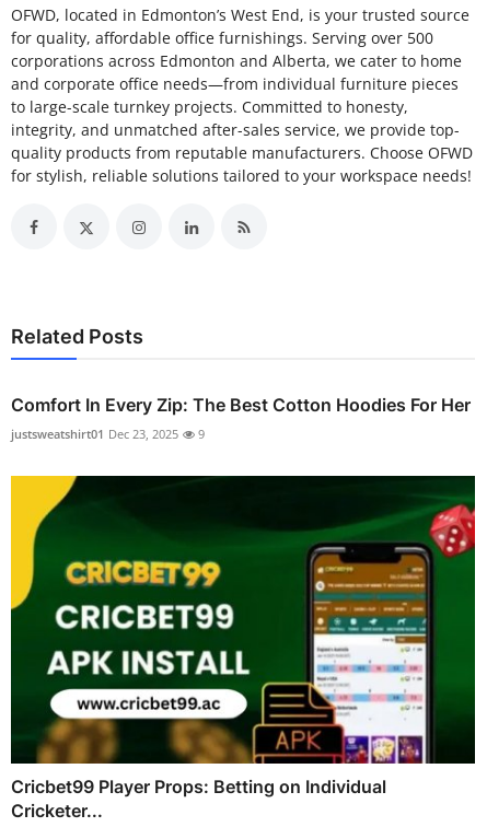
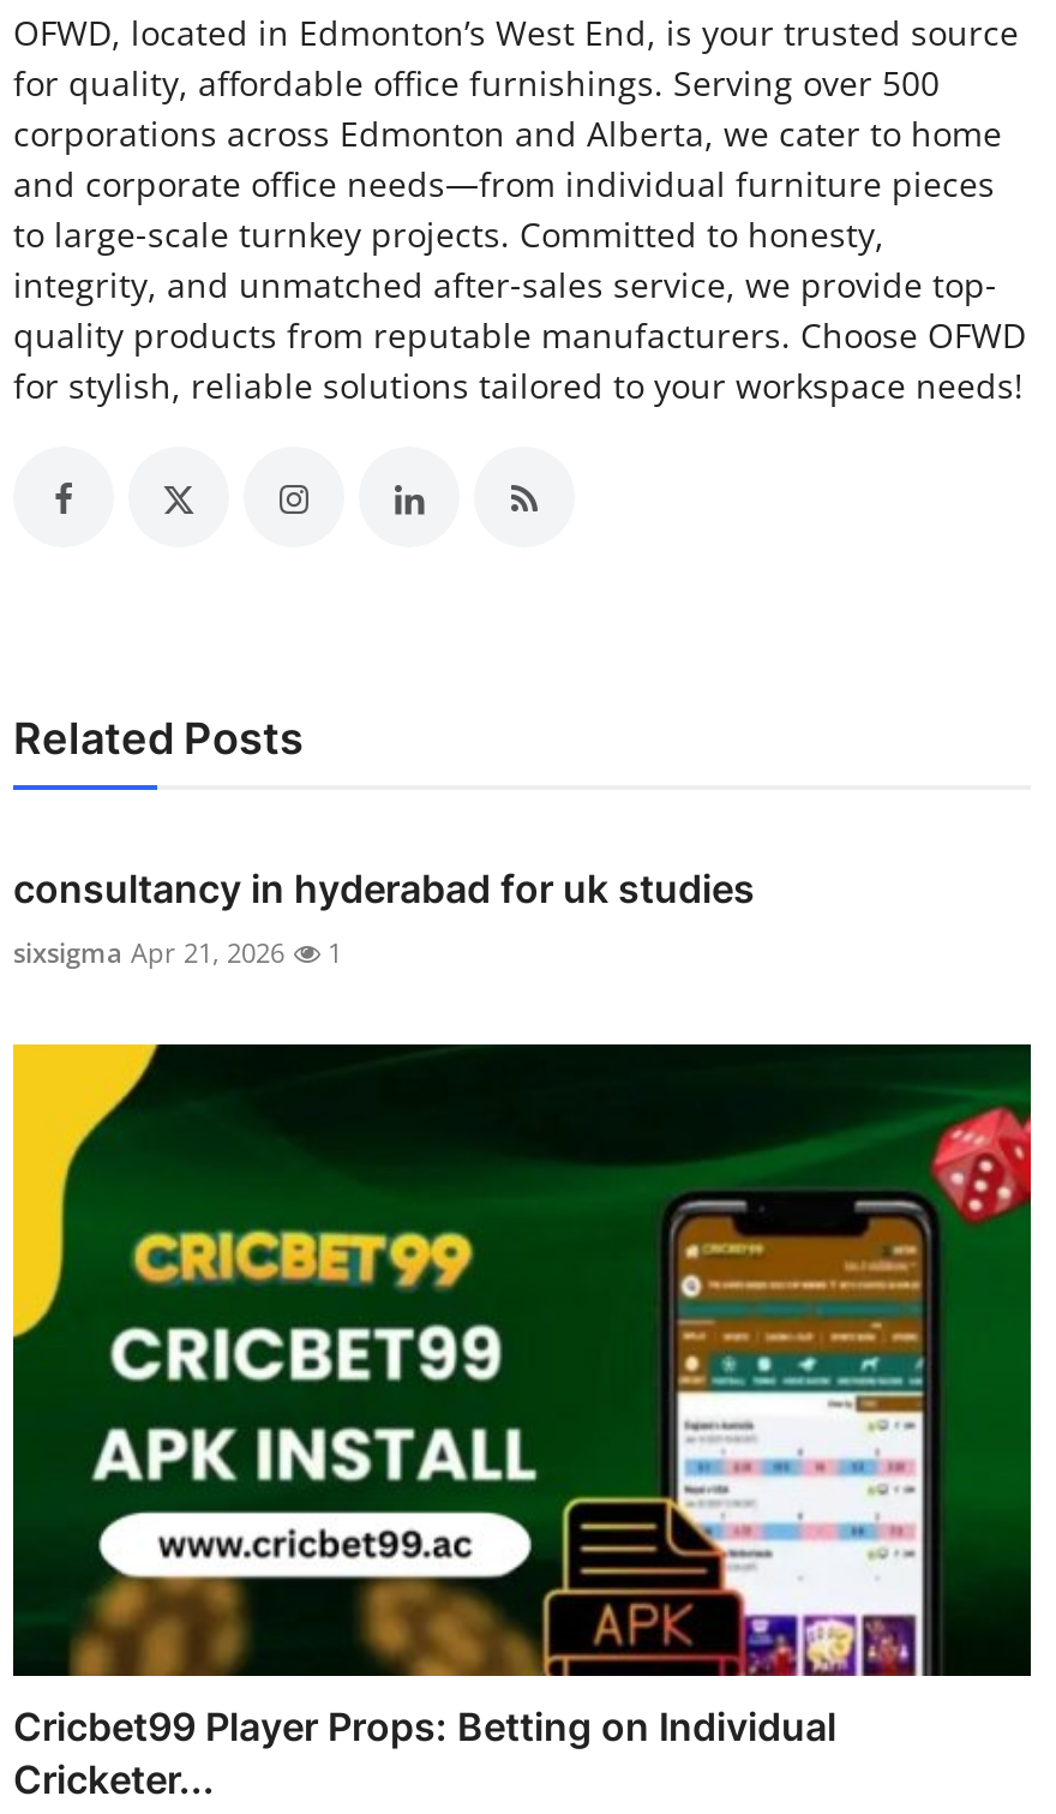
[11,394,471,442] Comfort In Every Zip: The Best Cotton Hoodies For Her | justsweatshirt01 Dec 23, 2025 | 9 -> [13,865,755,971] consultancy in hyderabad for uk studies | sixsigma Apr 21, 2026 | 1

